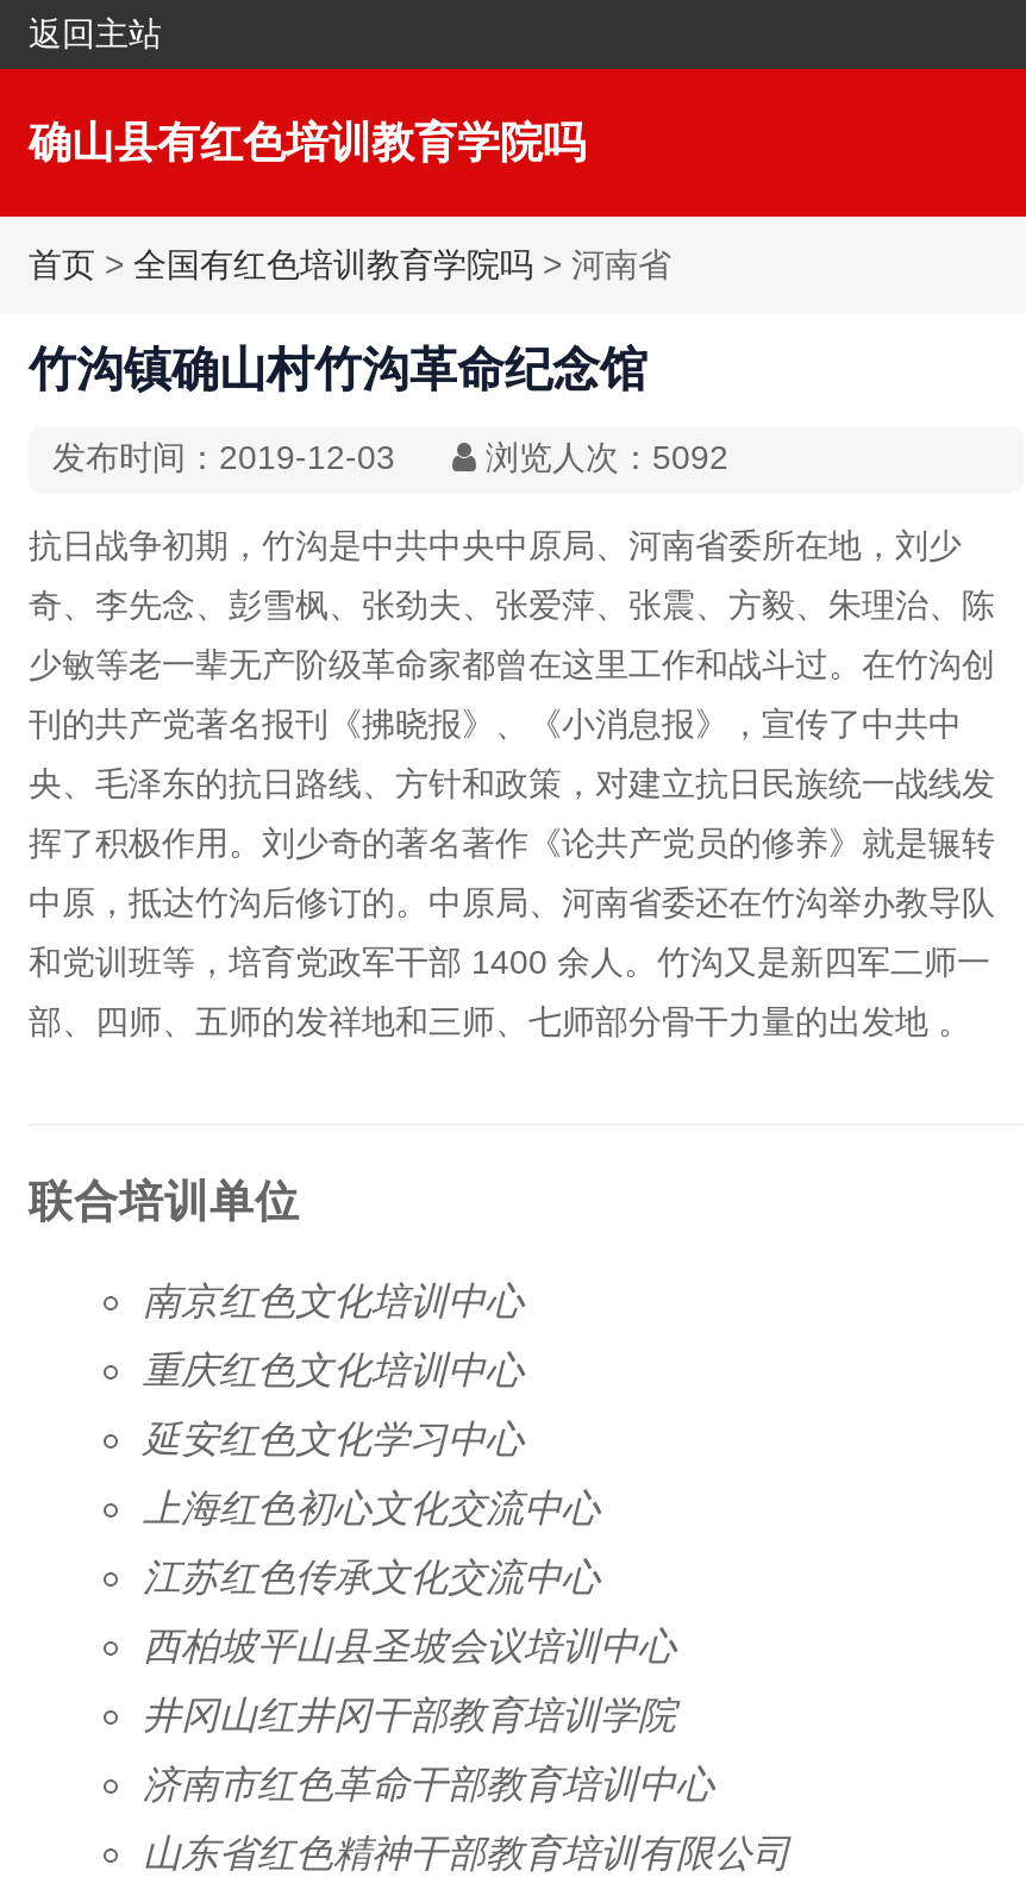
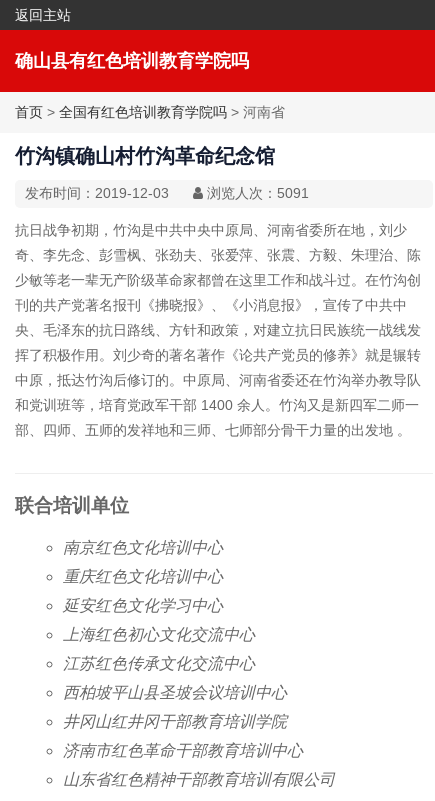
[52,438,728,476] 发布时间：2019-12-03 浏览人次：5092 -> [25,185,309,201] 发布时间：2019-12-03 浏览人次：5091

